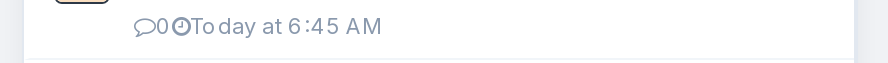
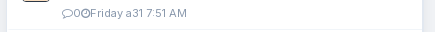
[156,12,382,40] 0 Today at 6:45 AM -> [73,6,187,20] 0 Friday a31 7:51 AM

